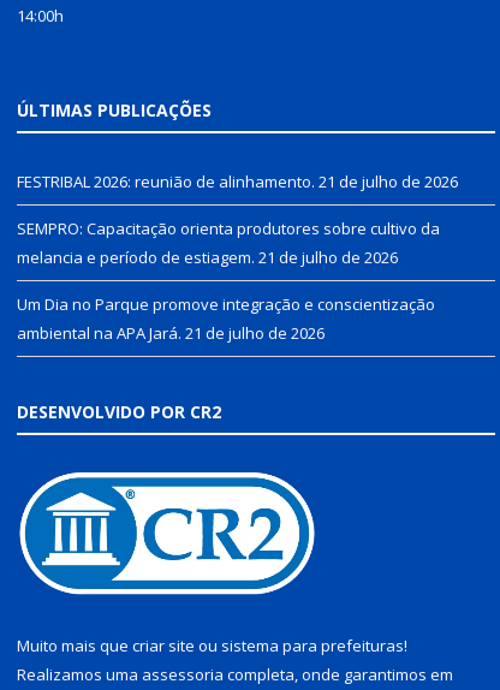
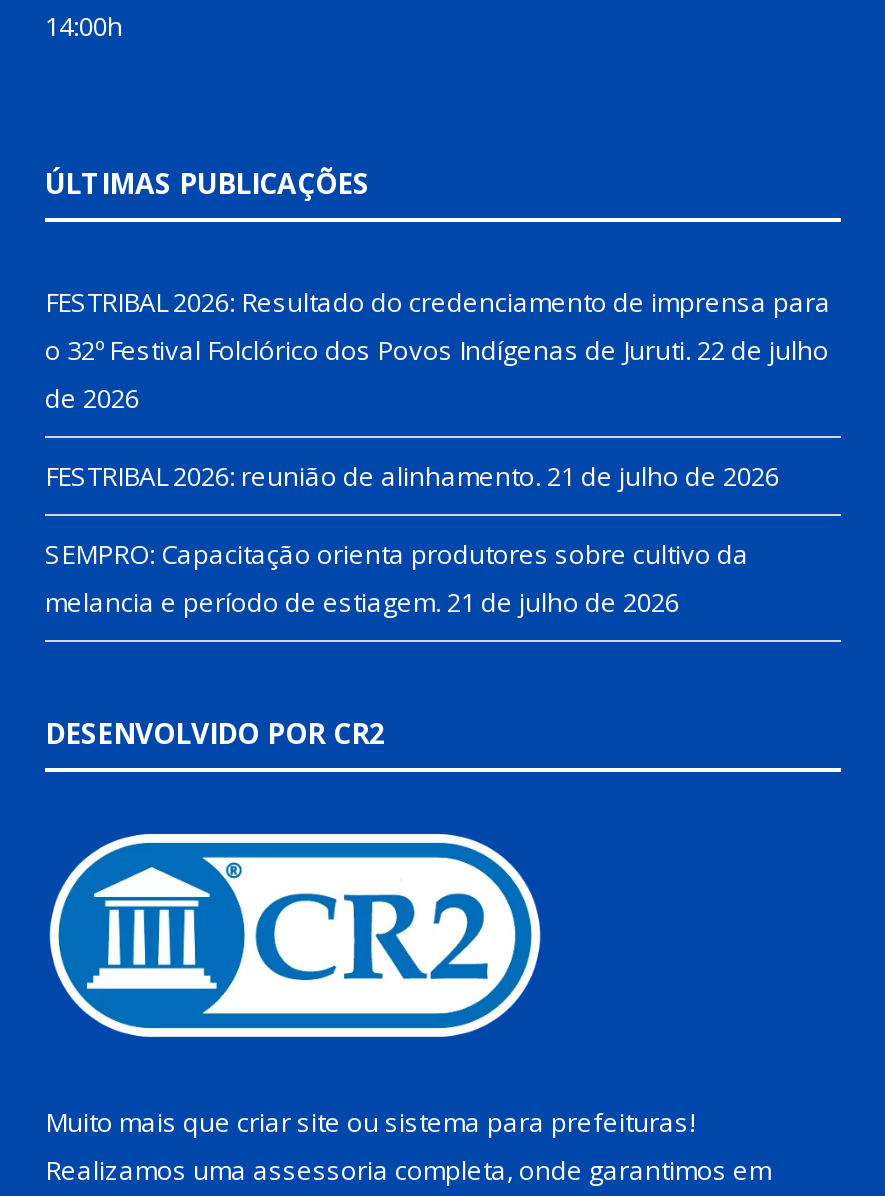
none -> [45,283,831,415] FESTRIBAL 2026: Resultado do credenciamento de imprensa para | o 32º Festival Folclórico dos Povos Indígenas de Juruti. 22 de julho | de 2026
moved [17,170,458,267] -> [45,457,779,619]: FESTRIBAL 2026: reunião de alinhamento. 21 de julho de 2026 | SEMPRO: Capacitação orienta produtores sobre cultivo da | melancia e período de estiagem. 21 de julho de 2026
[17,293,435,343] Um Dia no Parque promove integração e conscientização | ambiental na APA Jará. 21 de julho de 2026 -> none

